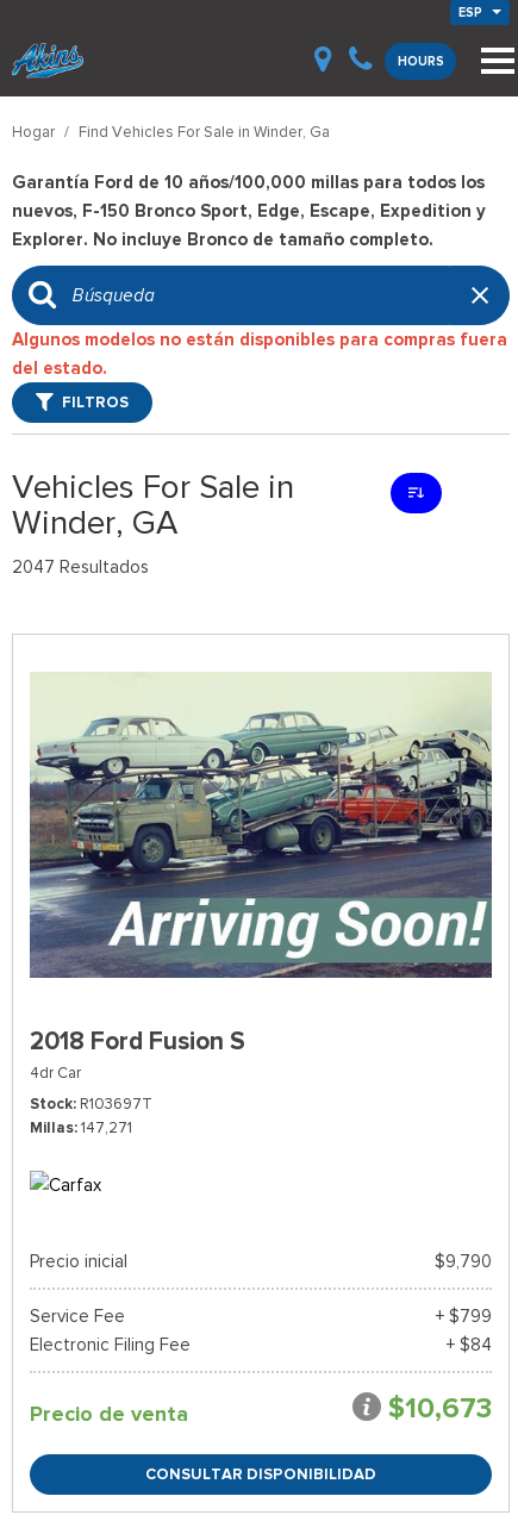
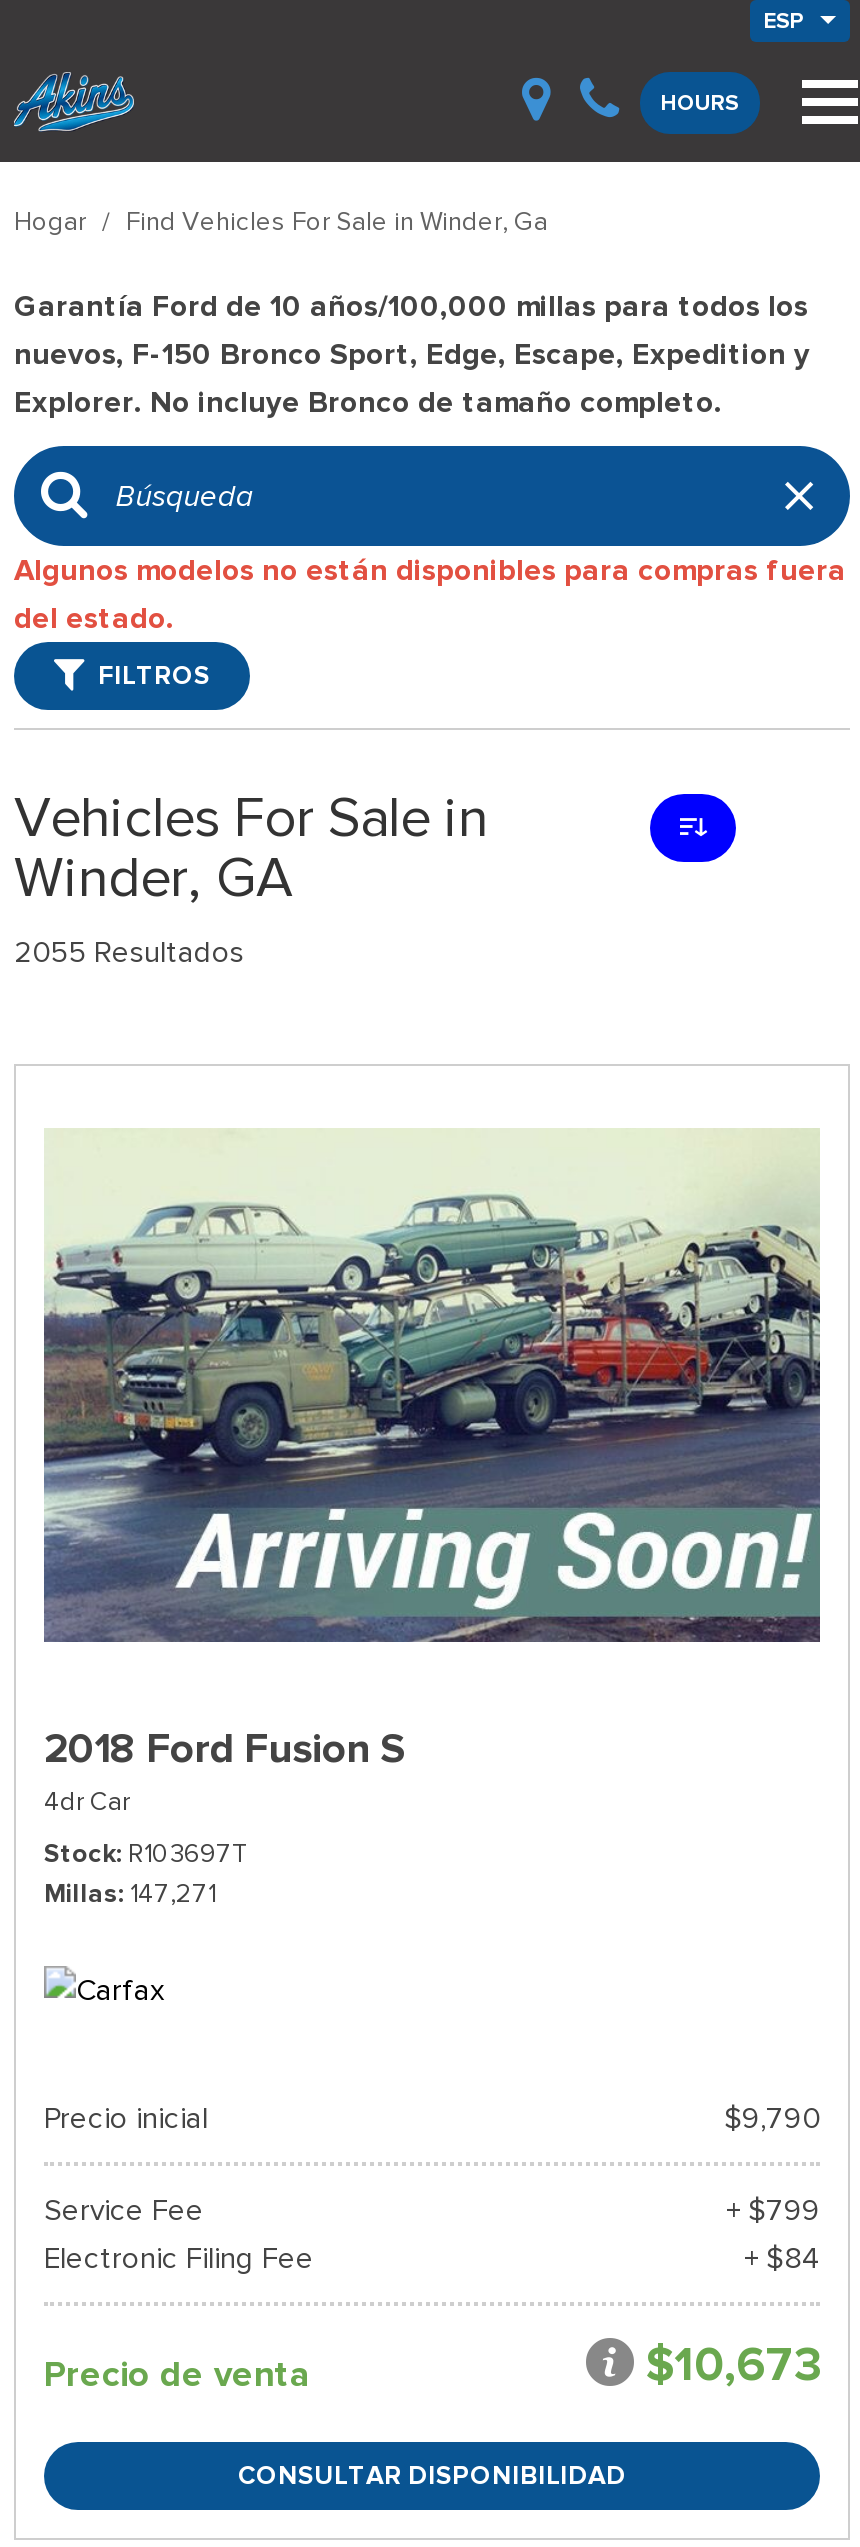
[12,556,149,578] 2047 Resultados -> [14,934,244,970] 2055 Resultados

